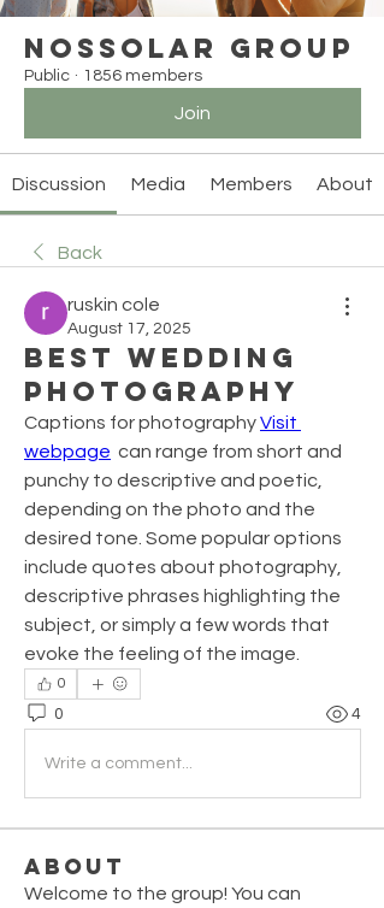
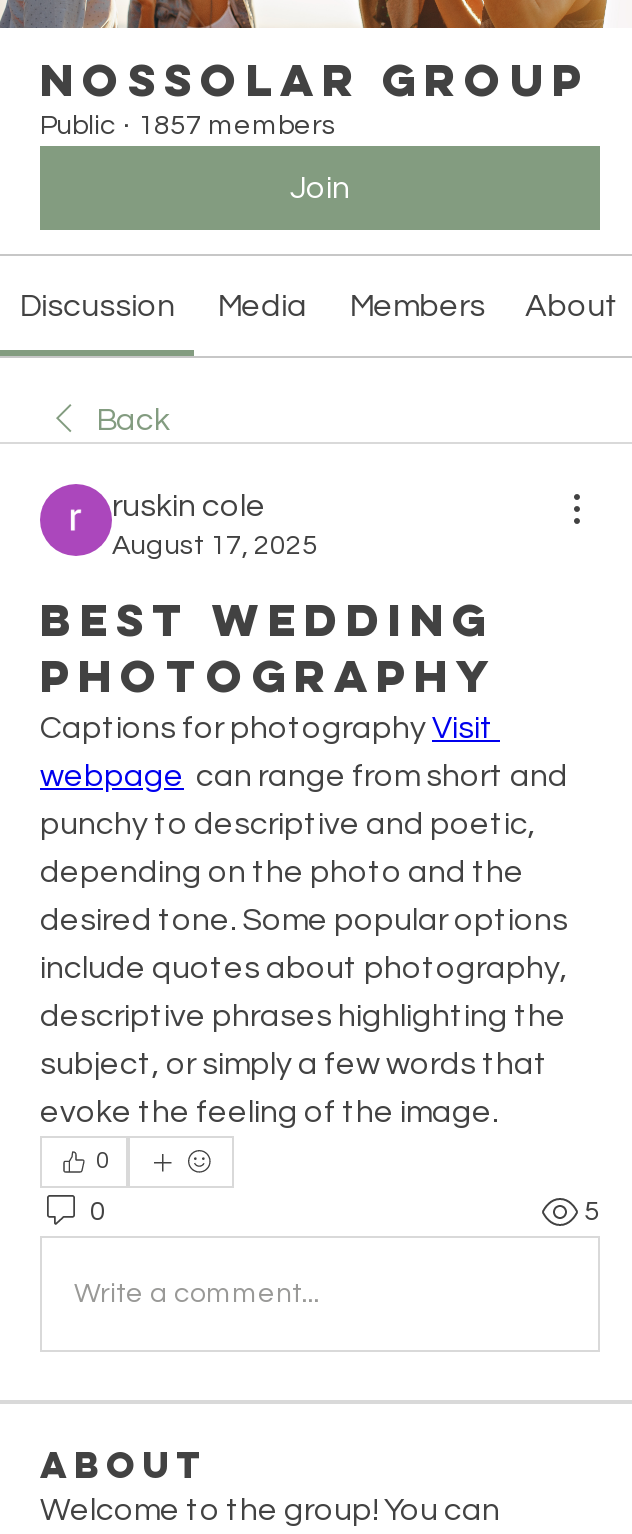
[24,67,202,84] Public · 1856 members -> [40,112,336,140] Public · 1857 members
[351,705,361,722] 4 -> [584,1197,600,1225] 5

